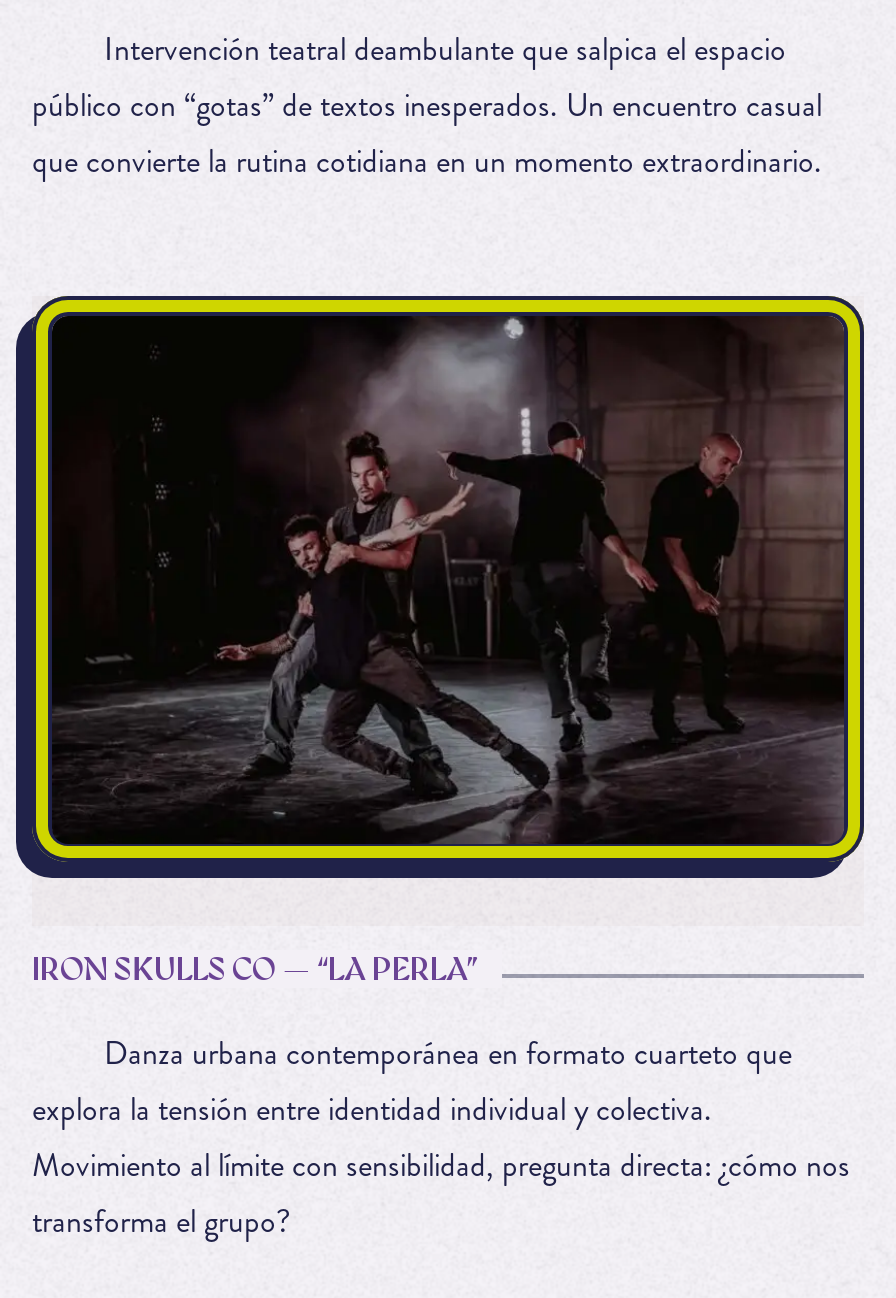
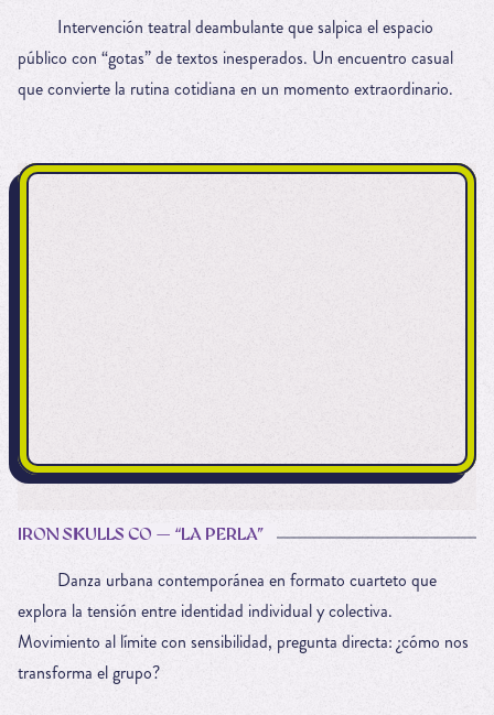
[50,314,846,846] [image] -> none

